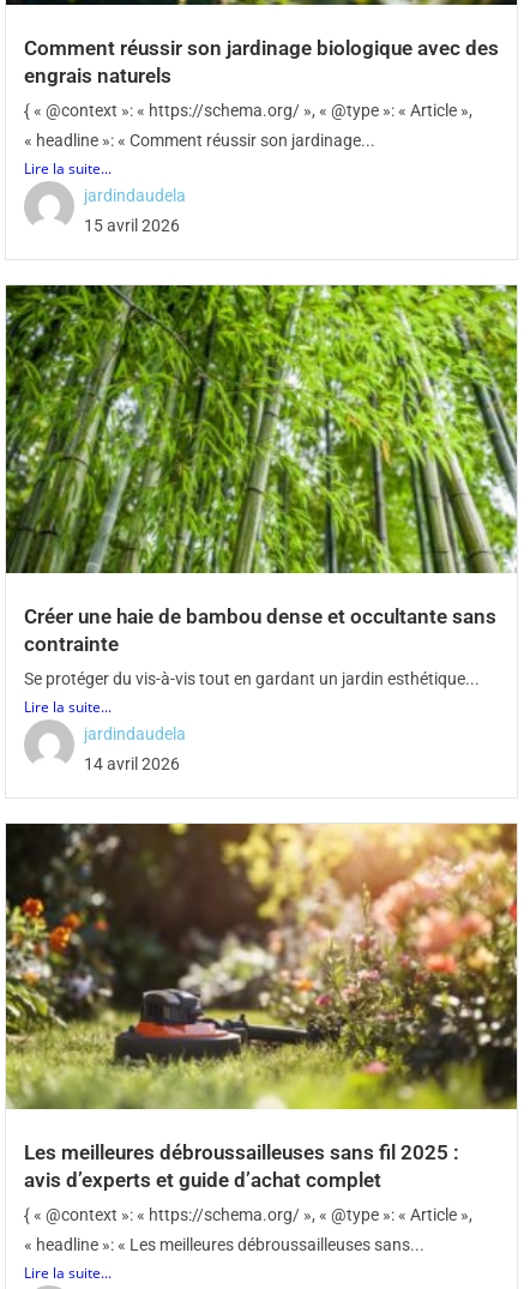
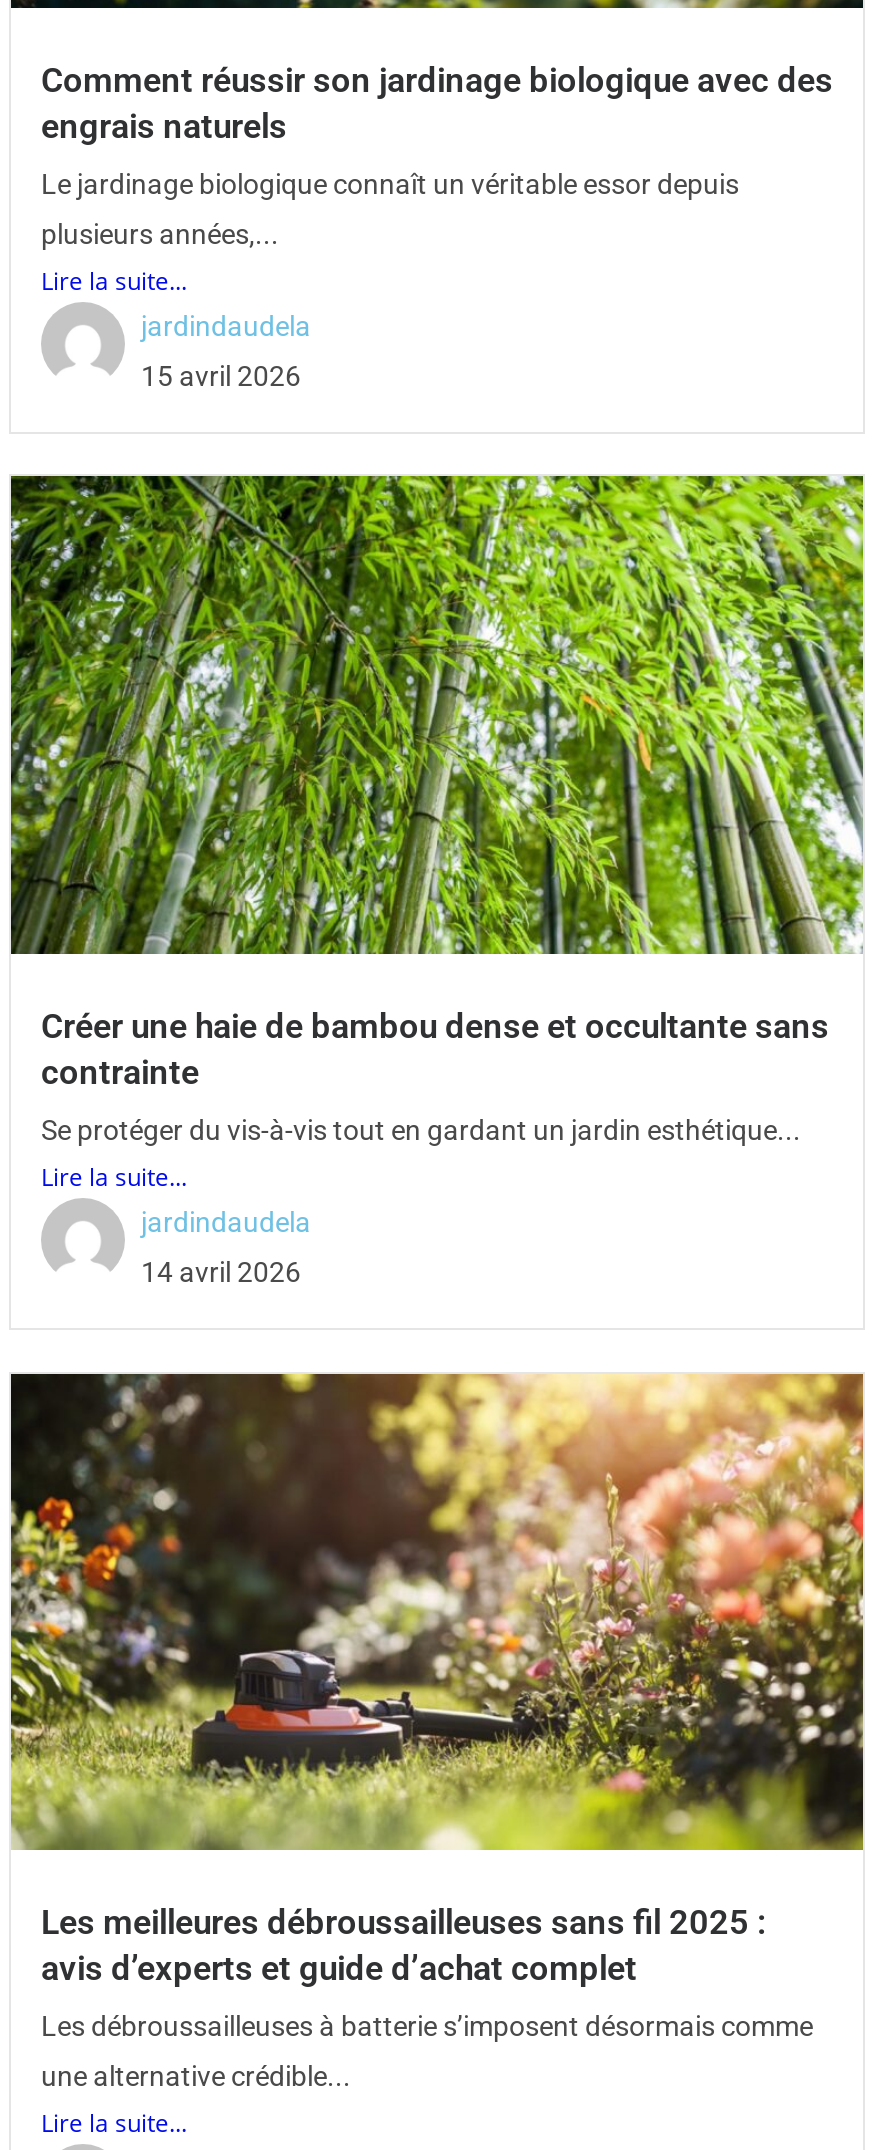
[24,100,472,119] { « @context »: « https://schema.org/ », « @type »: « Article », -> [41,167,739,199] Le jardinage biologique connaît un véritable essor depuis
[24,130,375,149] « headline »: « Comment réussir son jardinage... -> [41,217,279,249] plusieurs années,...
[24,1205,472,1224] { « @context »: « https://schema.org/ », « @type »: « Article », -> [41,2010,813,2042] Les débroussailleuses à batterie s’imposent désormais comme
[24,1235,424,1254] « headline »: « Les meilleures débroussailleuses sans... -> [41,2060,351,2092] une alternative crédible...

